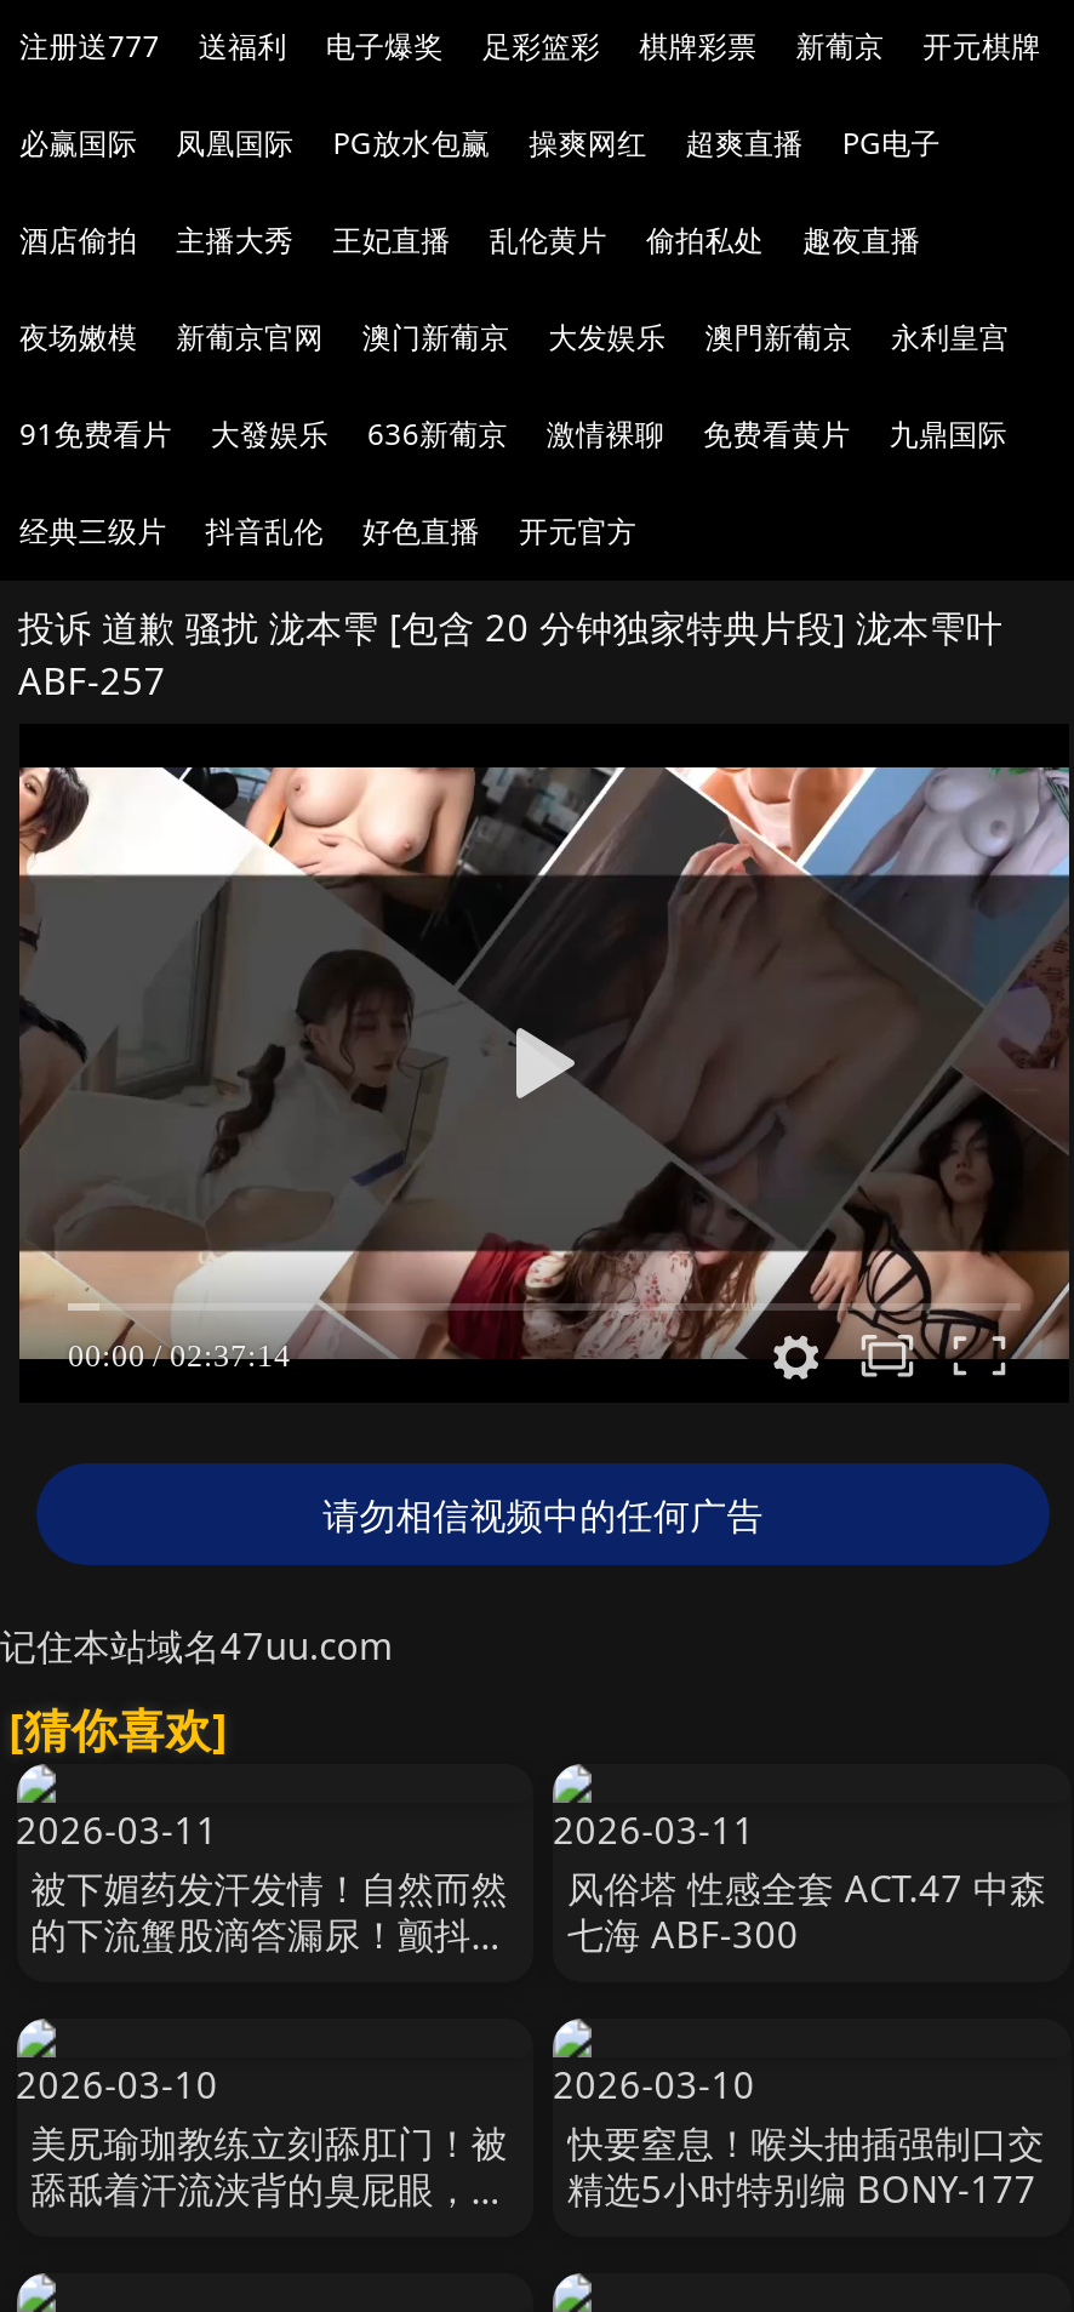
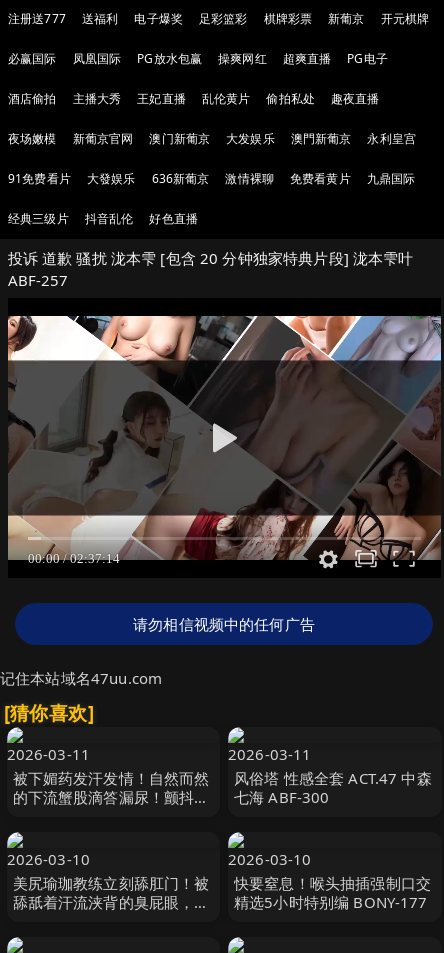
[519,510,637,552] 开元官方 -> none

